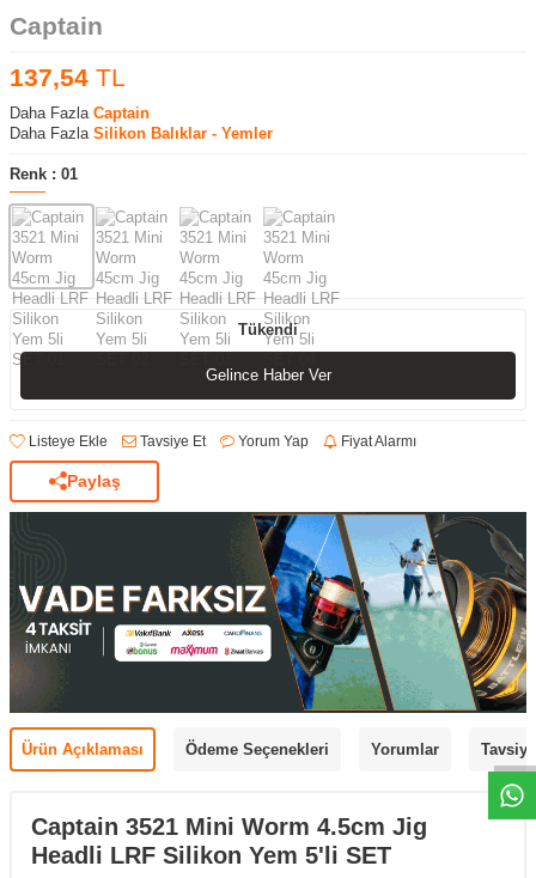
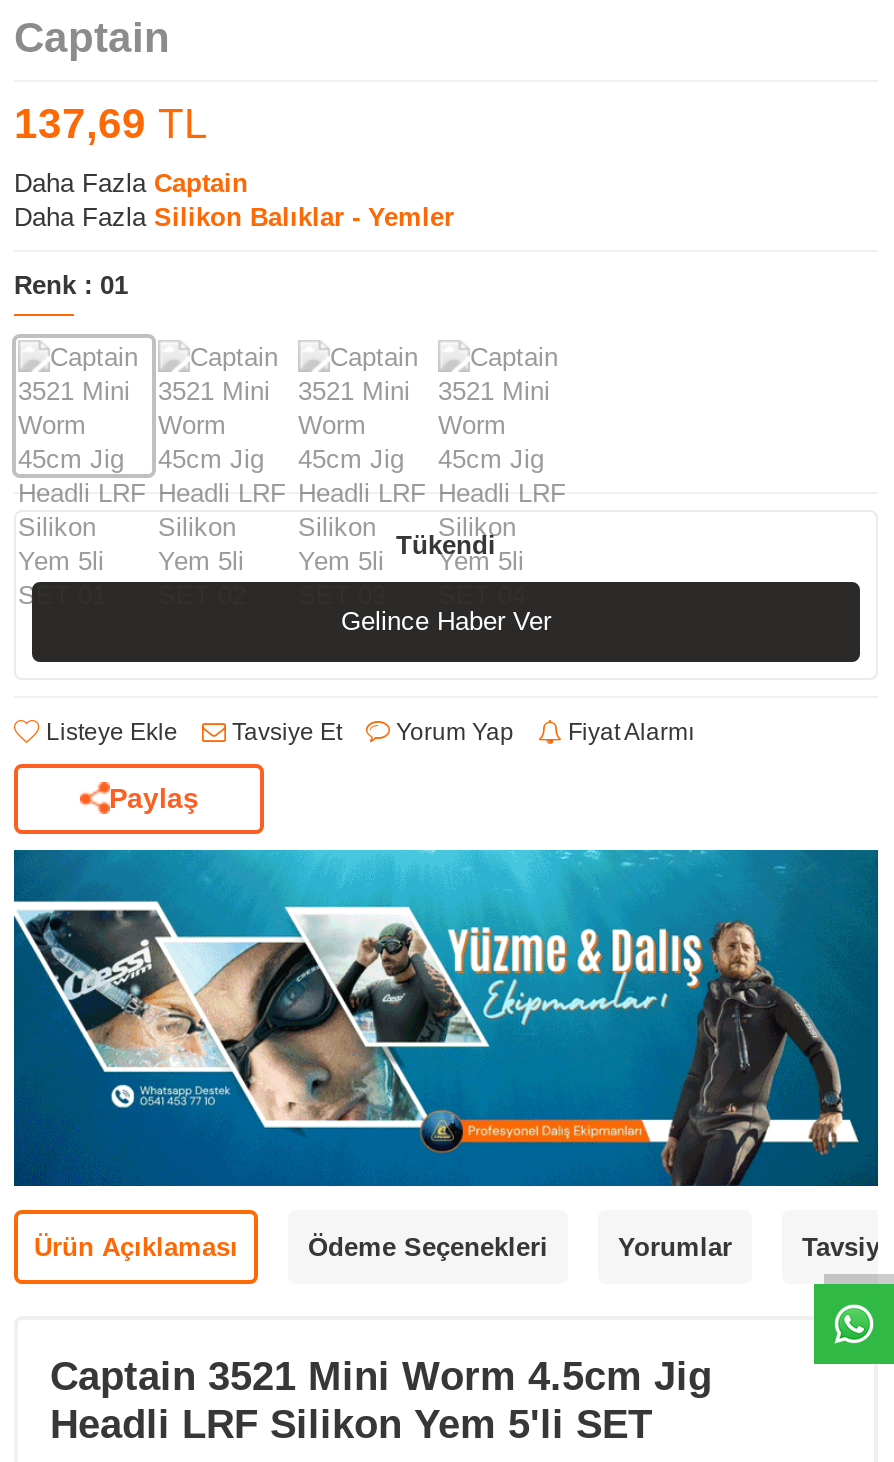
[10,64,126,91] 137,54 TL -> [14,101,208,147] 137,69 TL
[8,511,528,714] [image] -> [12,848,880,1186] [image]

